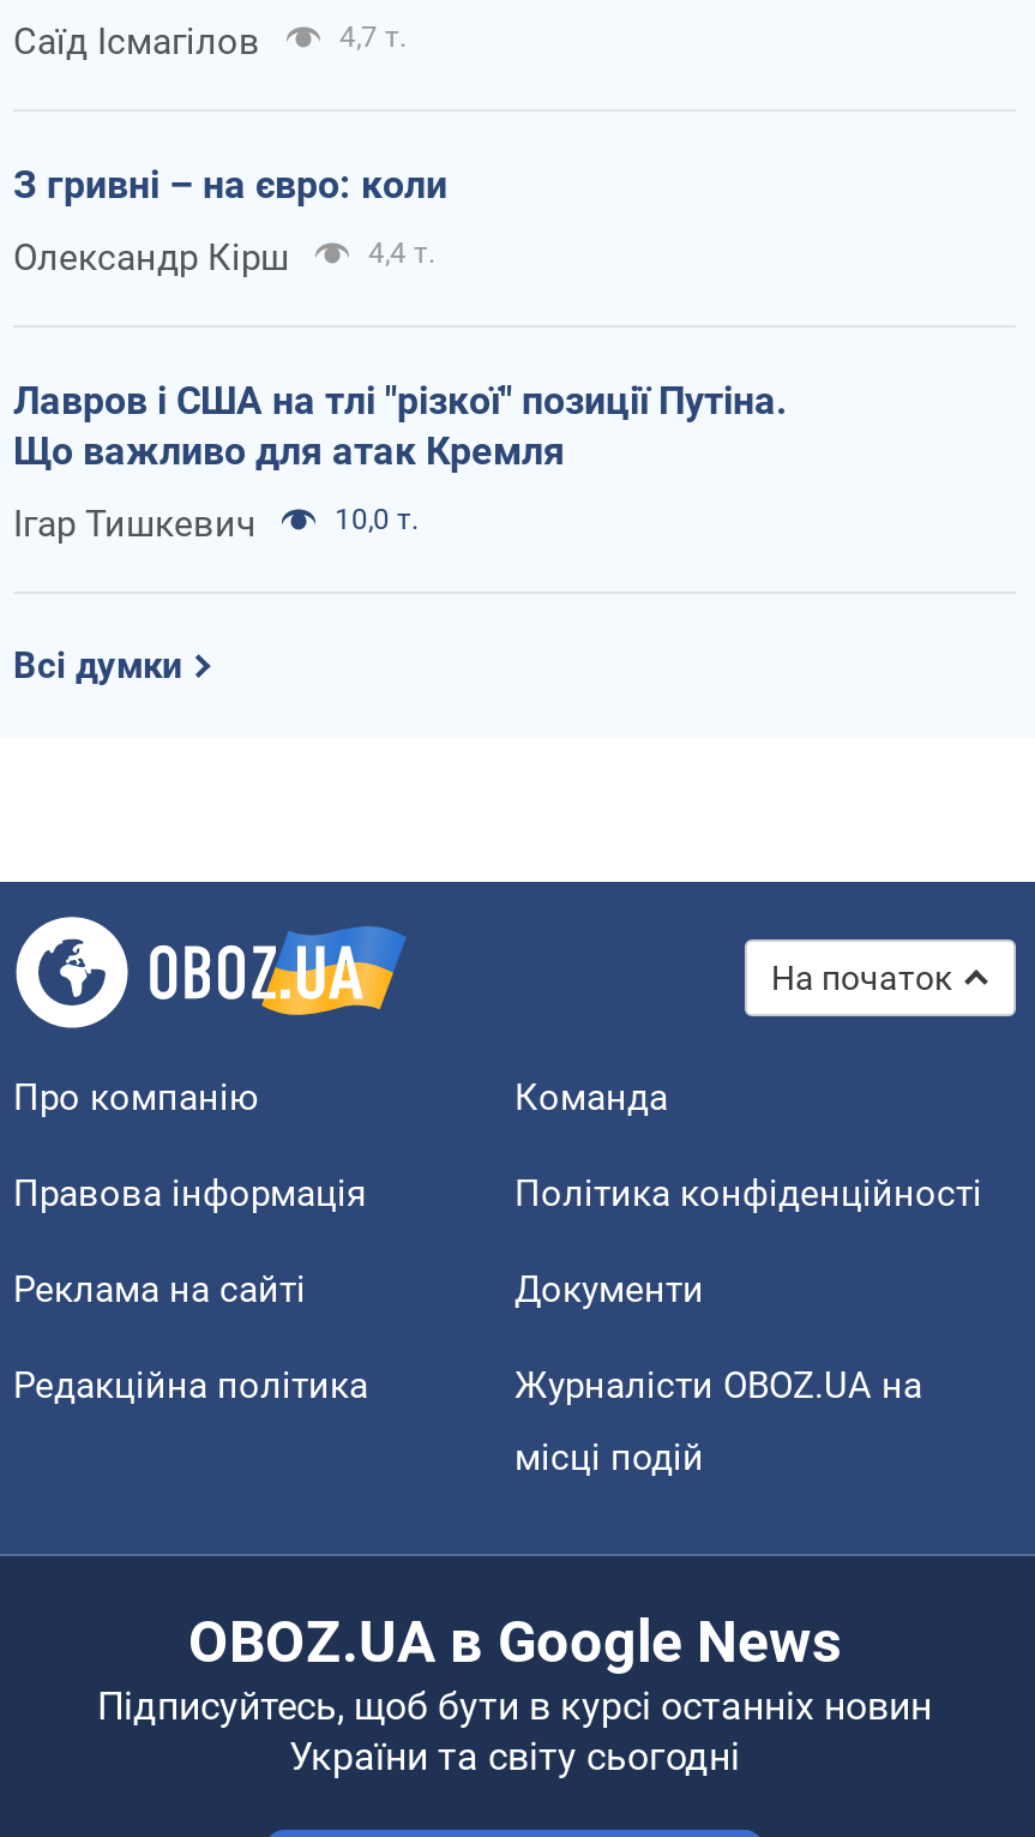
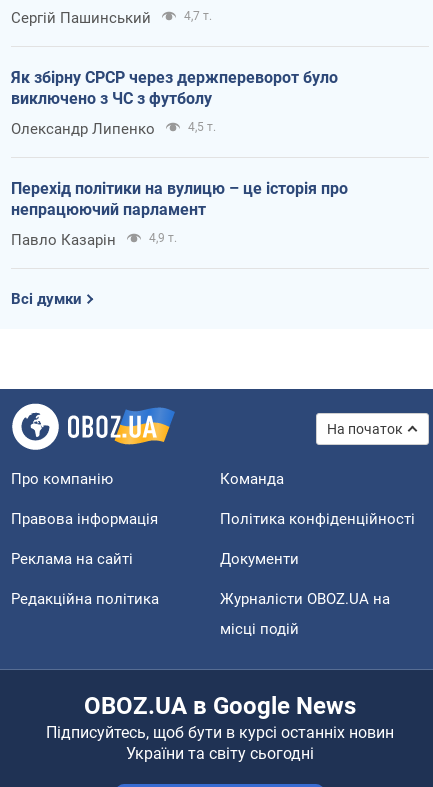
[13,20,260,63] Саїд Ісмагілов -> [11,9,151,27] Сергій Пашинський
[13,161,447,207] З гривні – на євро: коли -> [11,68,338,108] Як збірну СРСР через держпереворот було | виключено з ЧС з футболу
[13,236,435,279] Олександр Кірш | 4,4 т. -> [11,120,216,138] Олександр Липенко | 4,5 т.
[13,377,788,473] Лавров і США на тлі "різкої" позиції Путіна. | Що важливо для атак Кремля -> [11,179,348,219] Перехід політики на вулицю – це історія про | непрацюючий парламент
[13,502,419,545] Ігар Тишкевич | 10,0 т. -> [11,231,177,249] Павло Казарін | 4,9 т.

